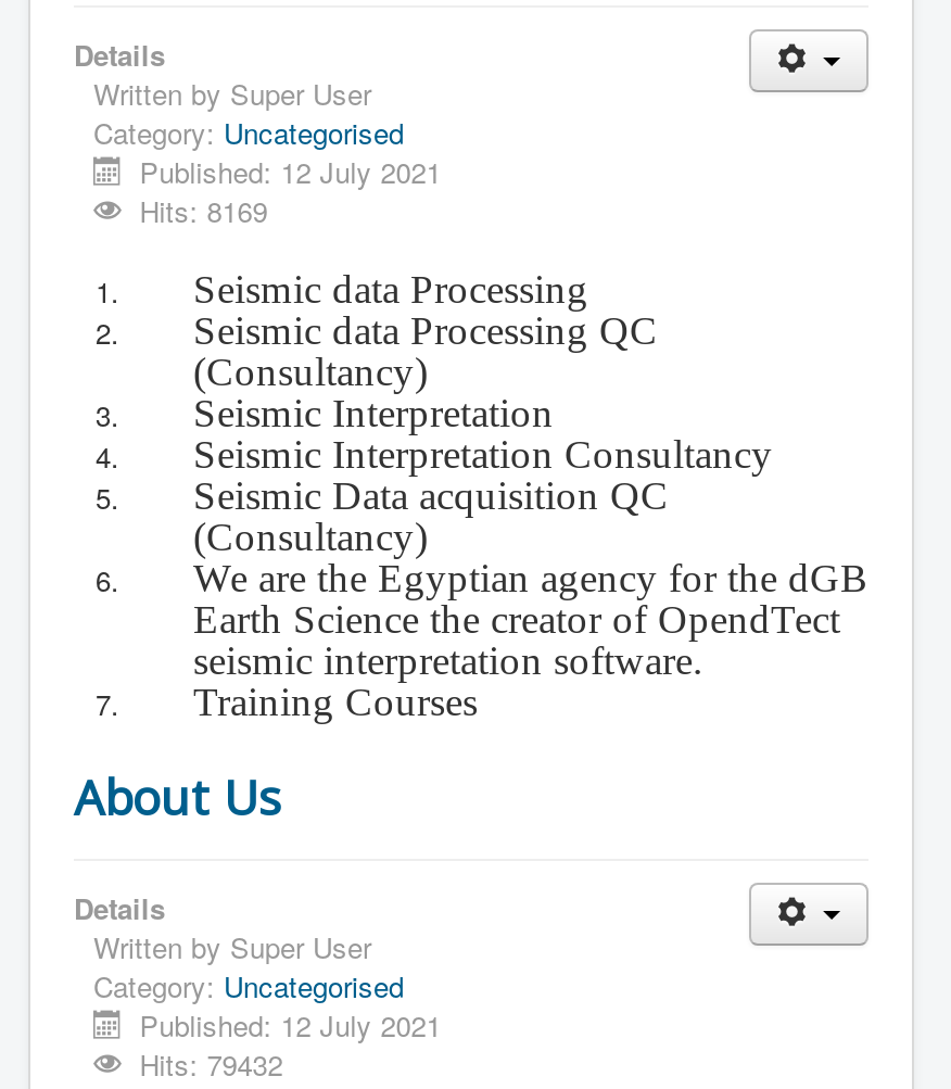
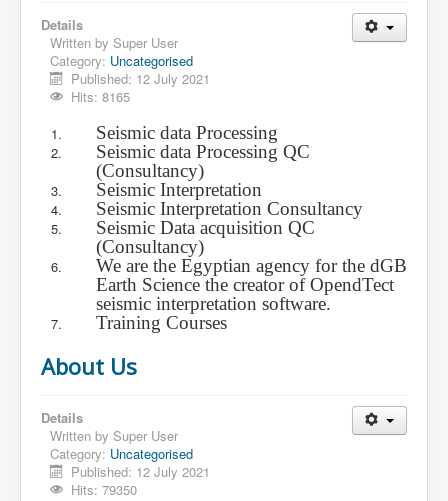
[139,189,267,231] Hits: 8169 -> [71,87,130,106] Hits: 8165
[139,1043,283,1084] Hits: 79432 -> [71,480,137,499] Hits: 79350

